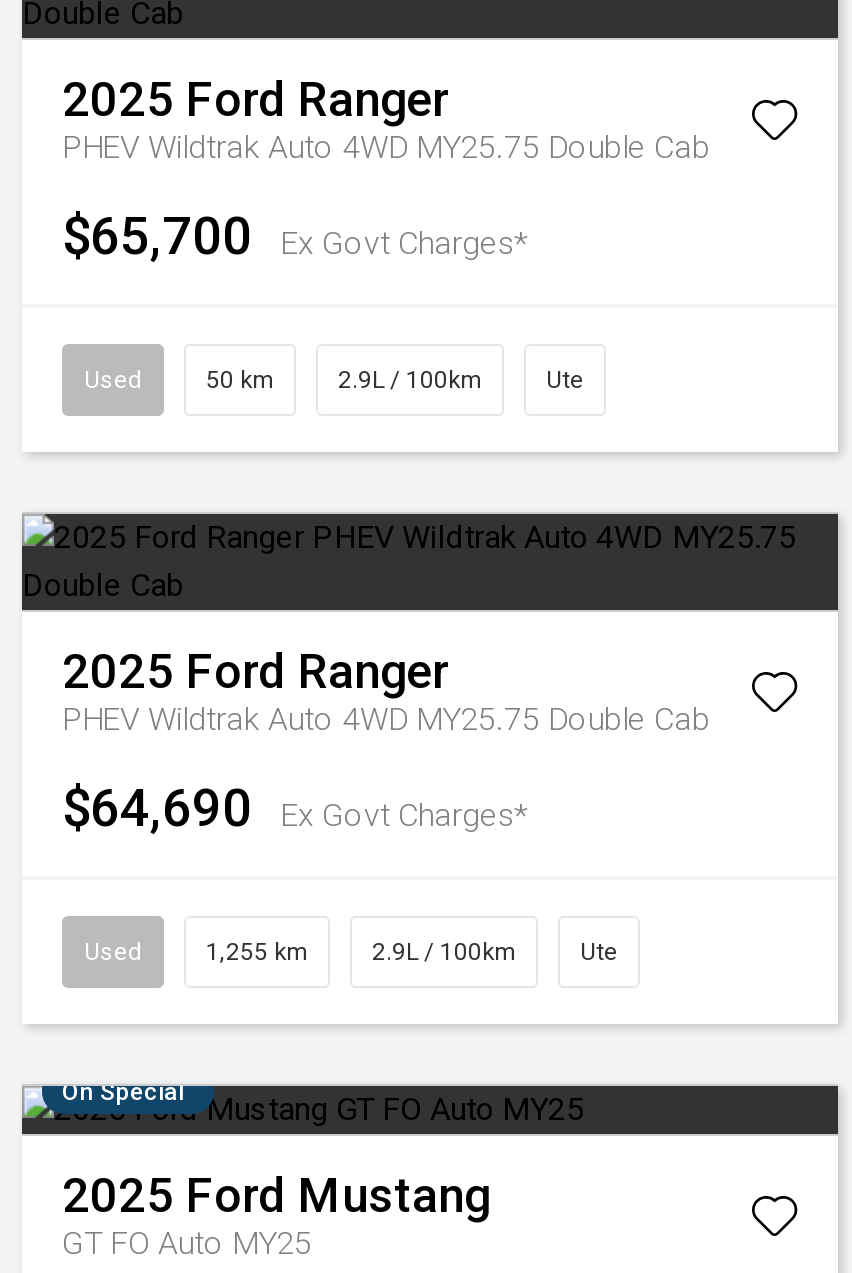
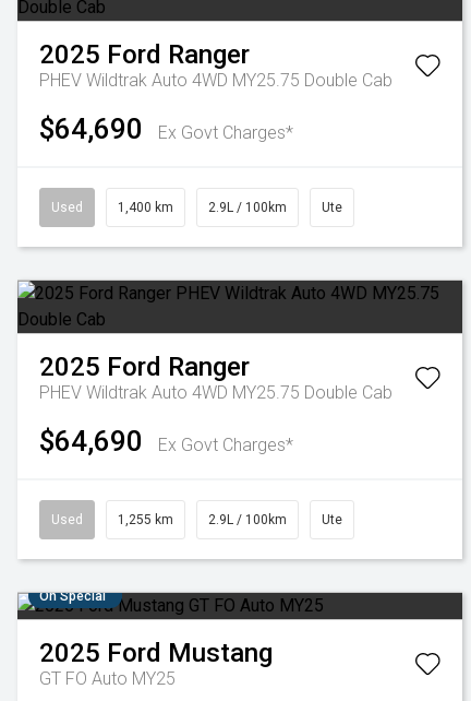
[62,206,528,266] $65,700 Ex Govt Charges* -> [39,112,293,145] $64,690 Ex Govt Charges*
[206,366,274,394] 50 km -> [118,200,173,215] 1,400 km

